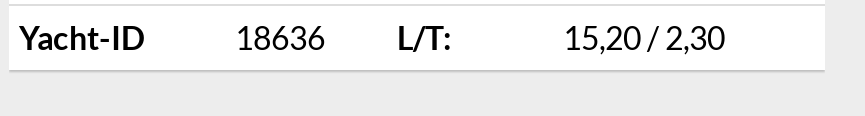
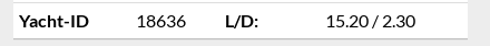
[397,19,725,57] L/T: | 15,20 / 2,30 -> [225,10,415,31] L/D: | 15.20 / 2.30

